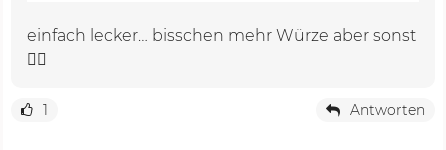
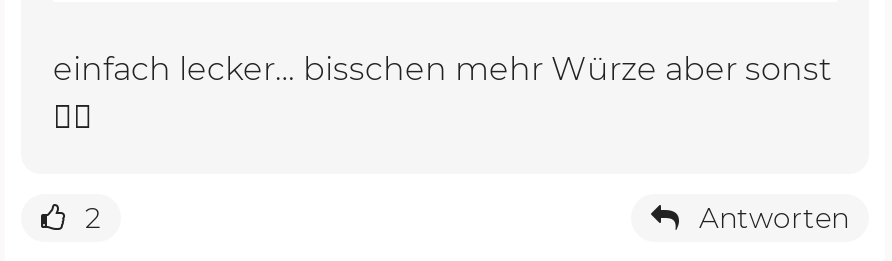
[43,101,48,119] 1 -> [85,201,101,237] 2

